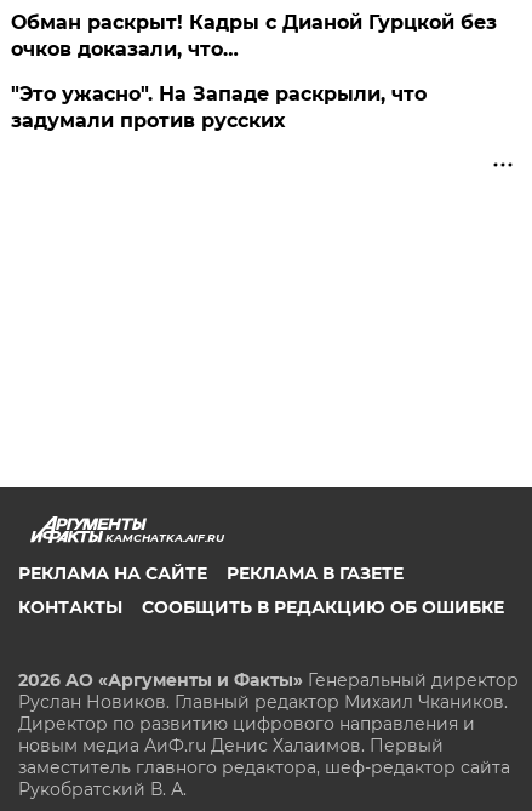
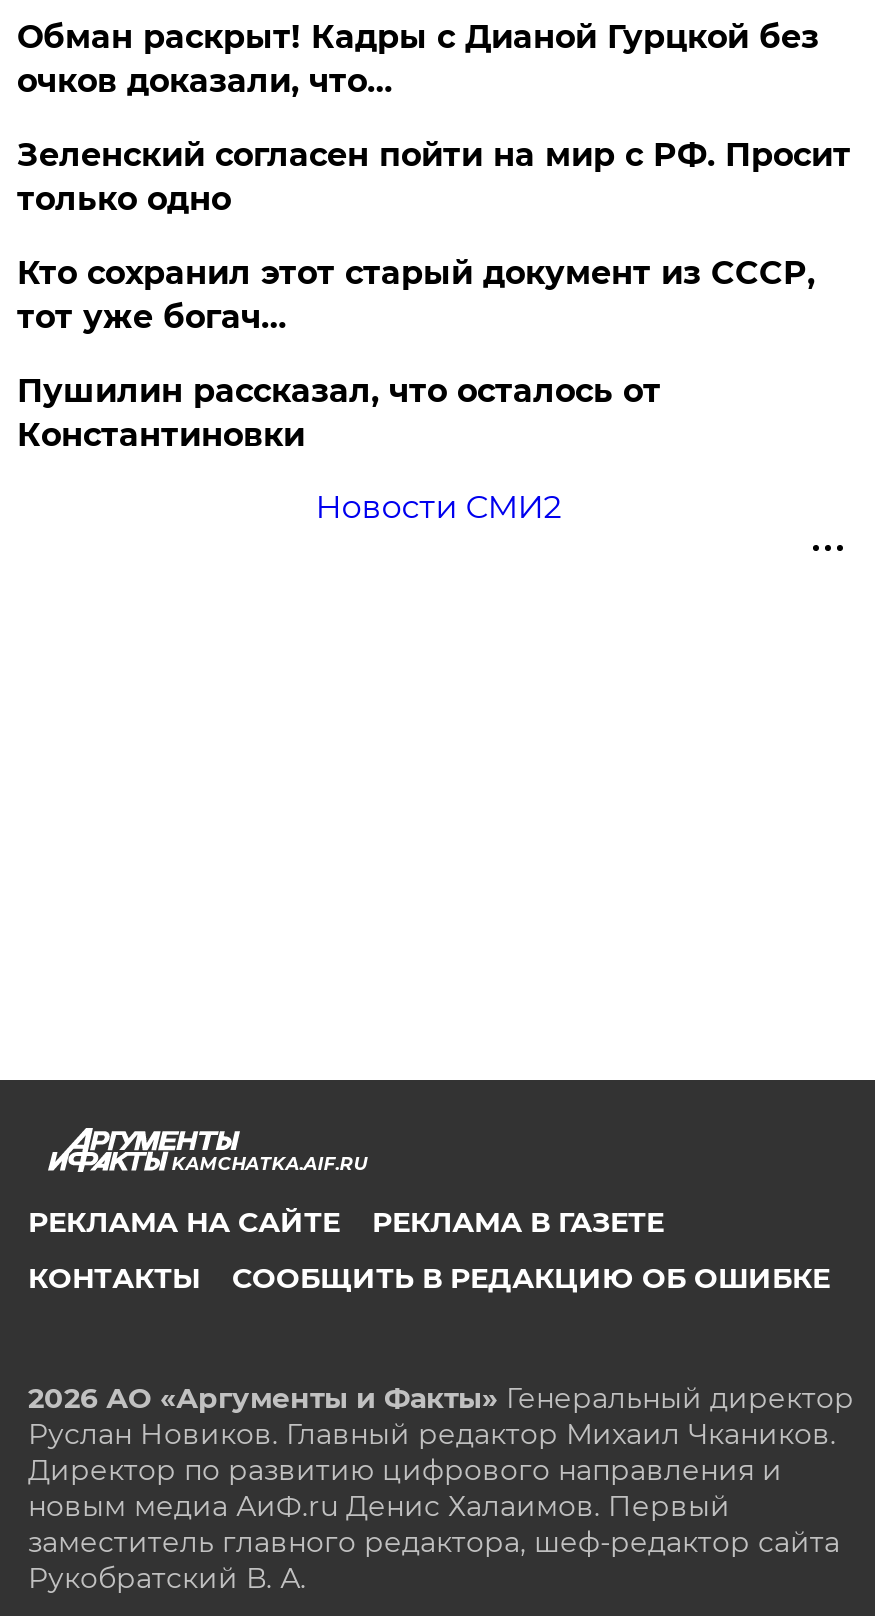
[11,83,427,133] "Это ужасно". На Западе раскрыли, что | задумали против русских -> [17,137,851,527] Зеленский согласен пойти на мир с РФ. Просит | только одно | Кто сохранил этот старый документ из СССР, | тот уже богач… | Пушилин рассказал, что осталось от | Константиновки | Новости СМИ2

